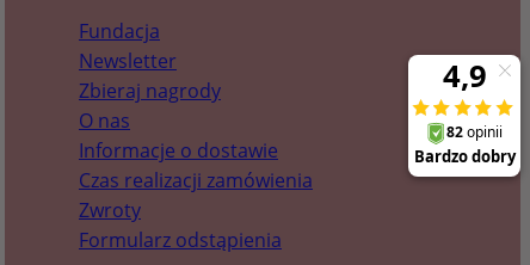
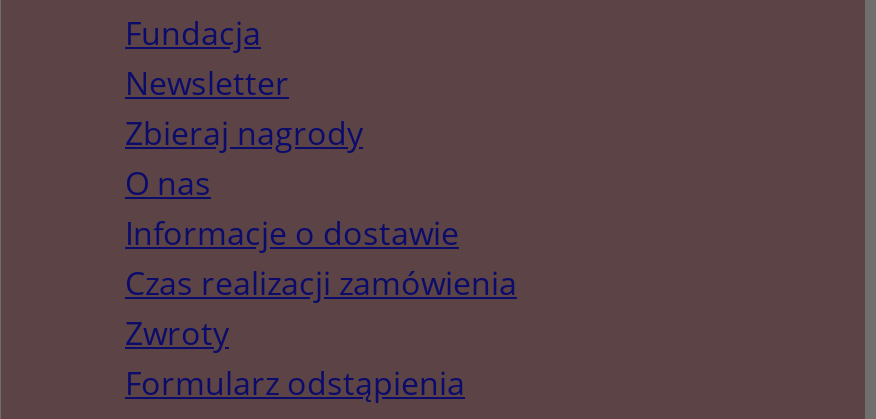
[407,54,522,178] [image] -> none

